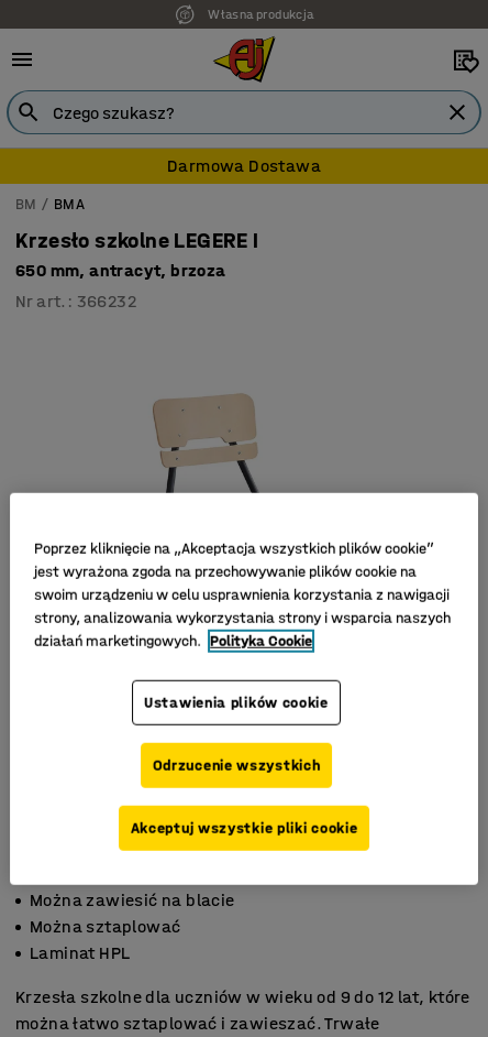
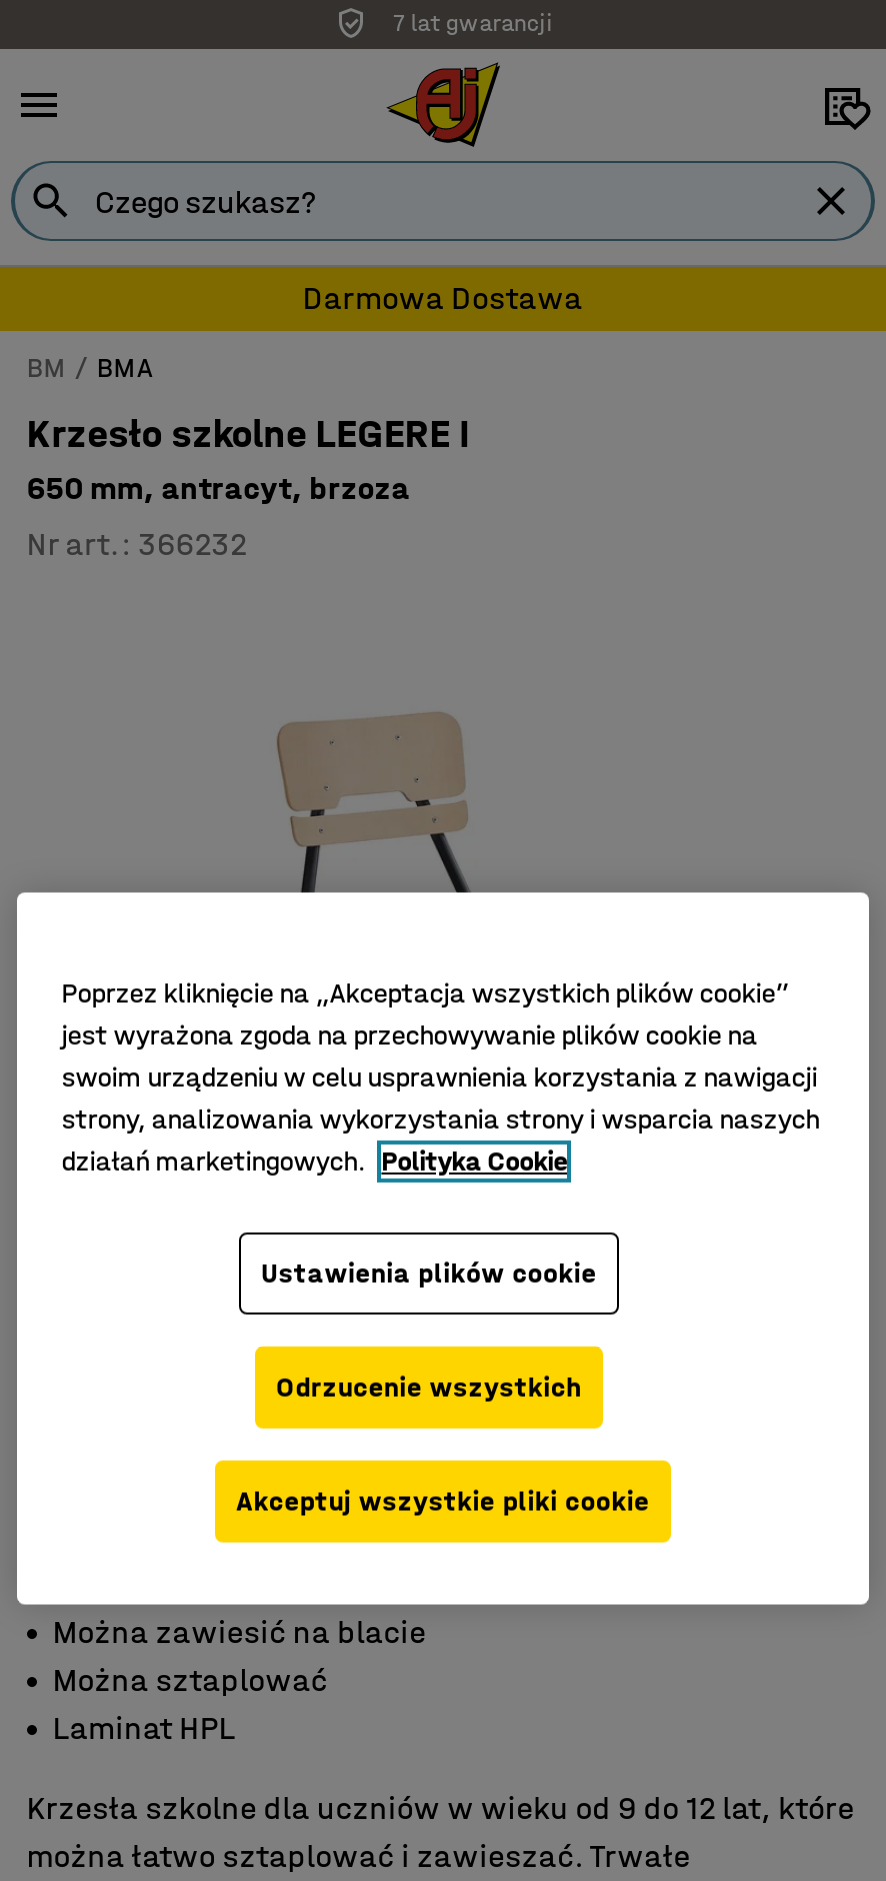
[208,7,314,22] Własna produkcja -> [393,9,553,37] 7 lat gwarancji

